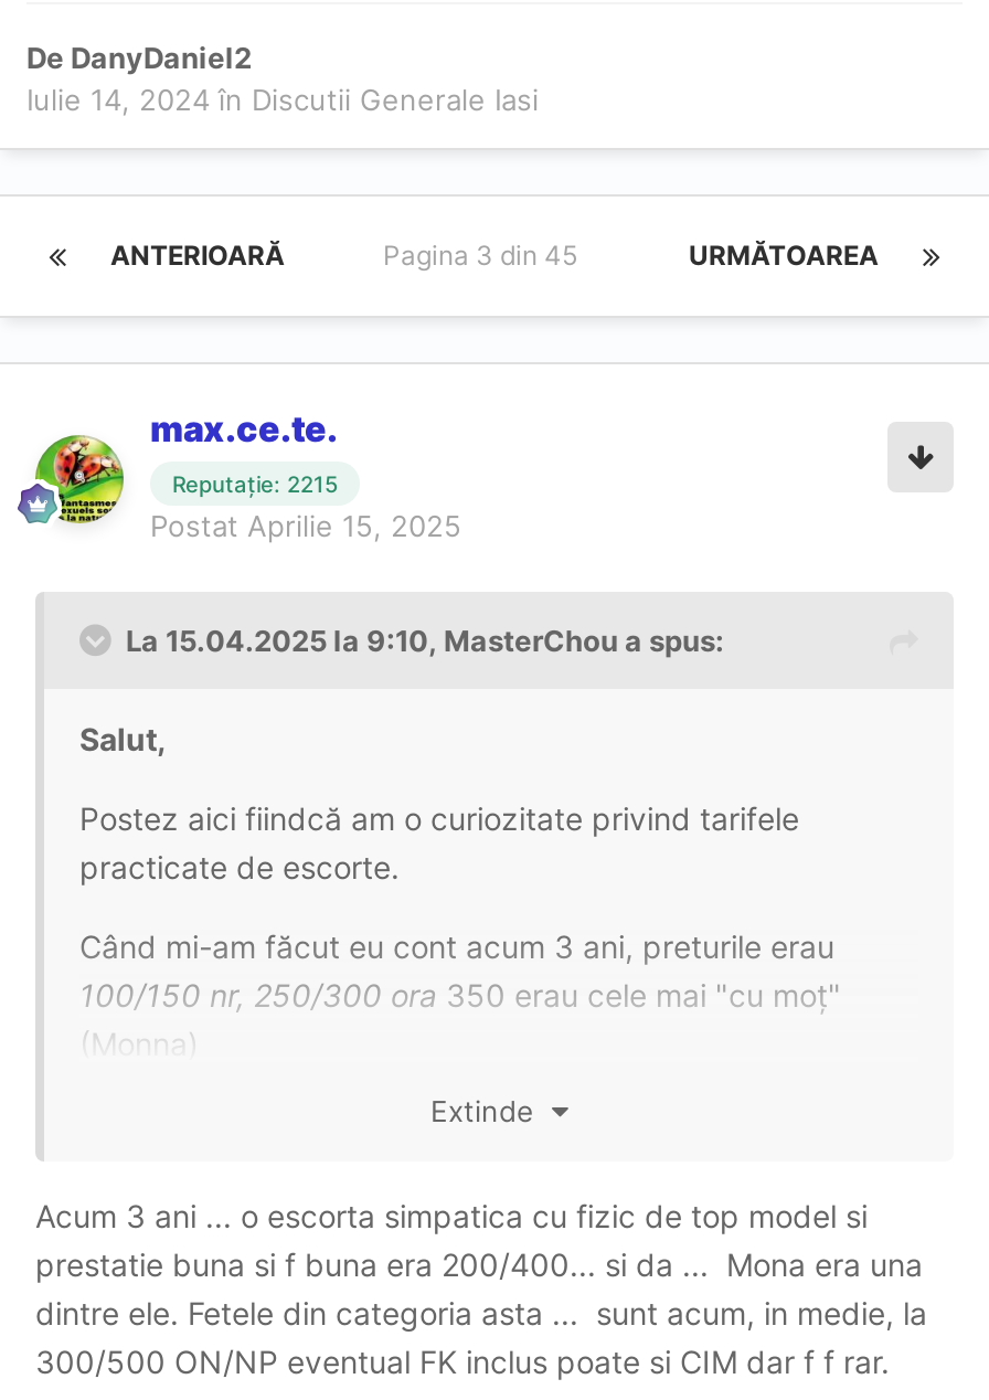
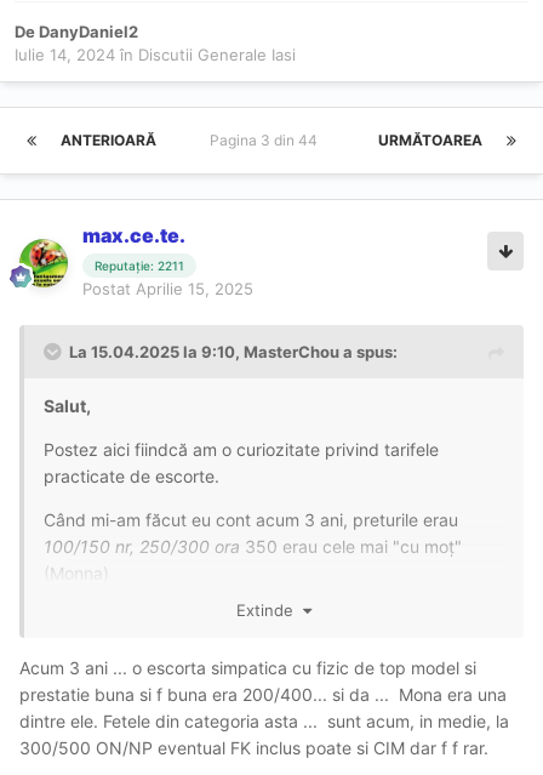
[383,239,591,272] Pagina 3 din 45 -> [210,131,325,150] Pagina 3 din 44
[172,470,338,496] Reputație: 2215 -> [95,258,184,273] Reputație: 2211

